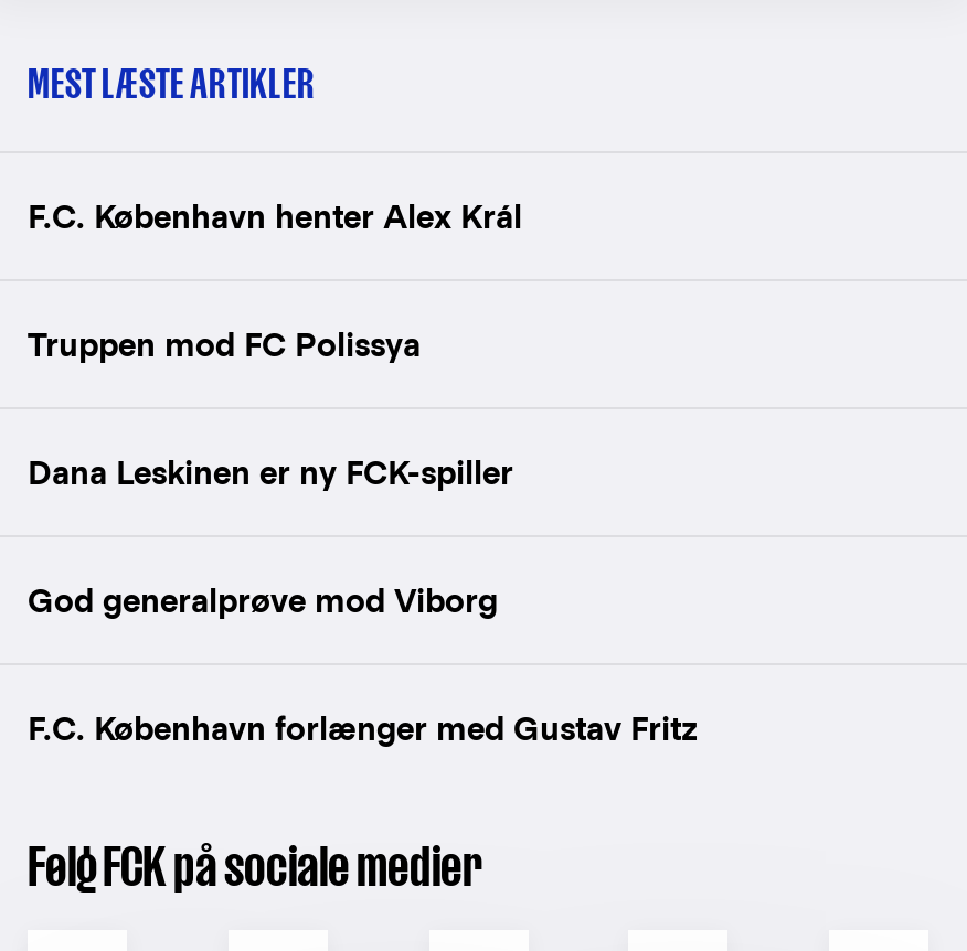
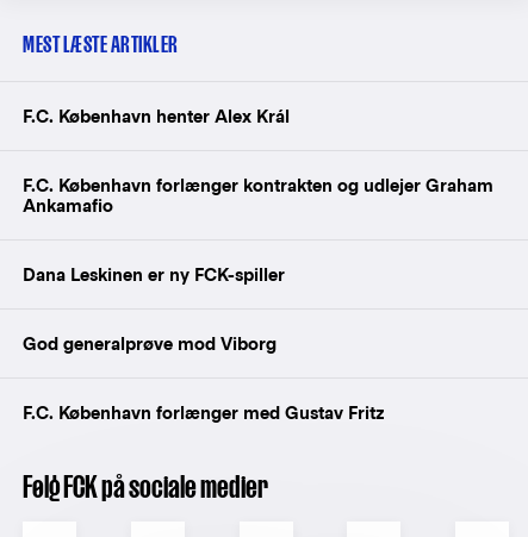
[28,326,421,364] Truppen mod FC Polissya -> [23,175,493,216] F.C. København forlænger kontrakten og udlejer Graham | Ankamafio

